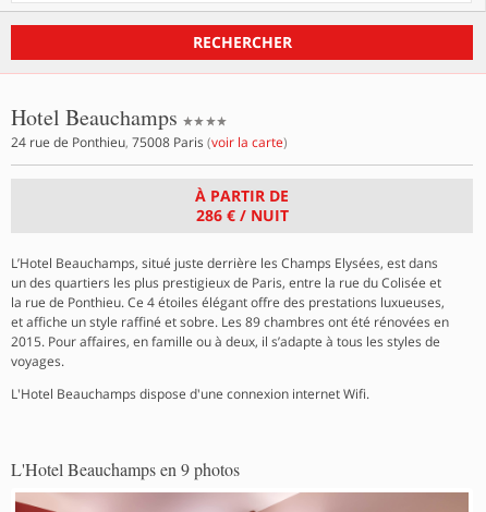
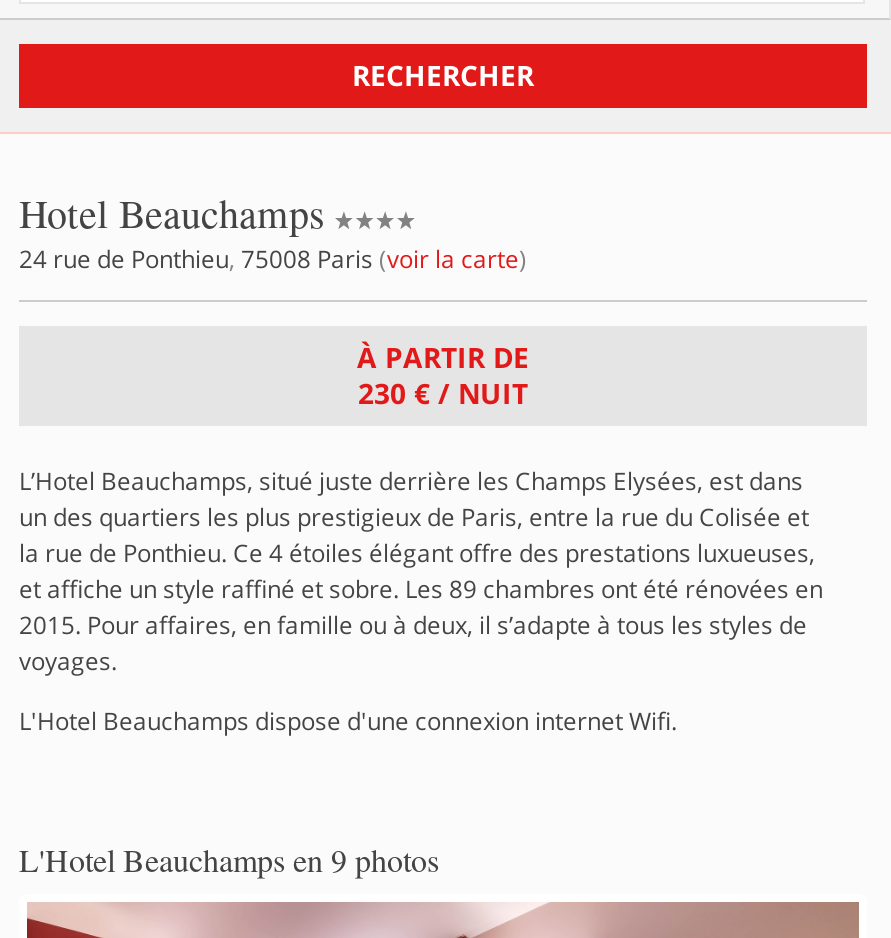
[196,205,288,225] 286 €/ NUIT -> [358,374,528,412] 230 €/ NUIT

